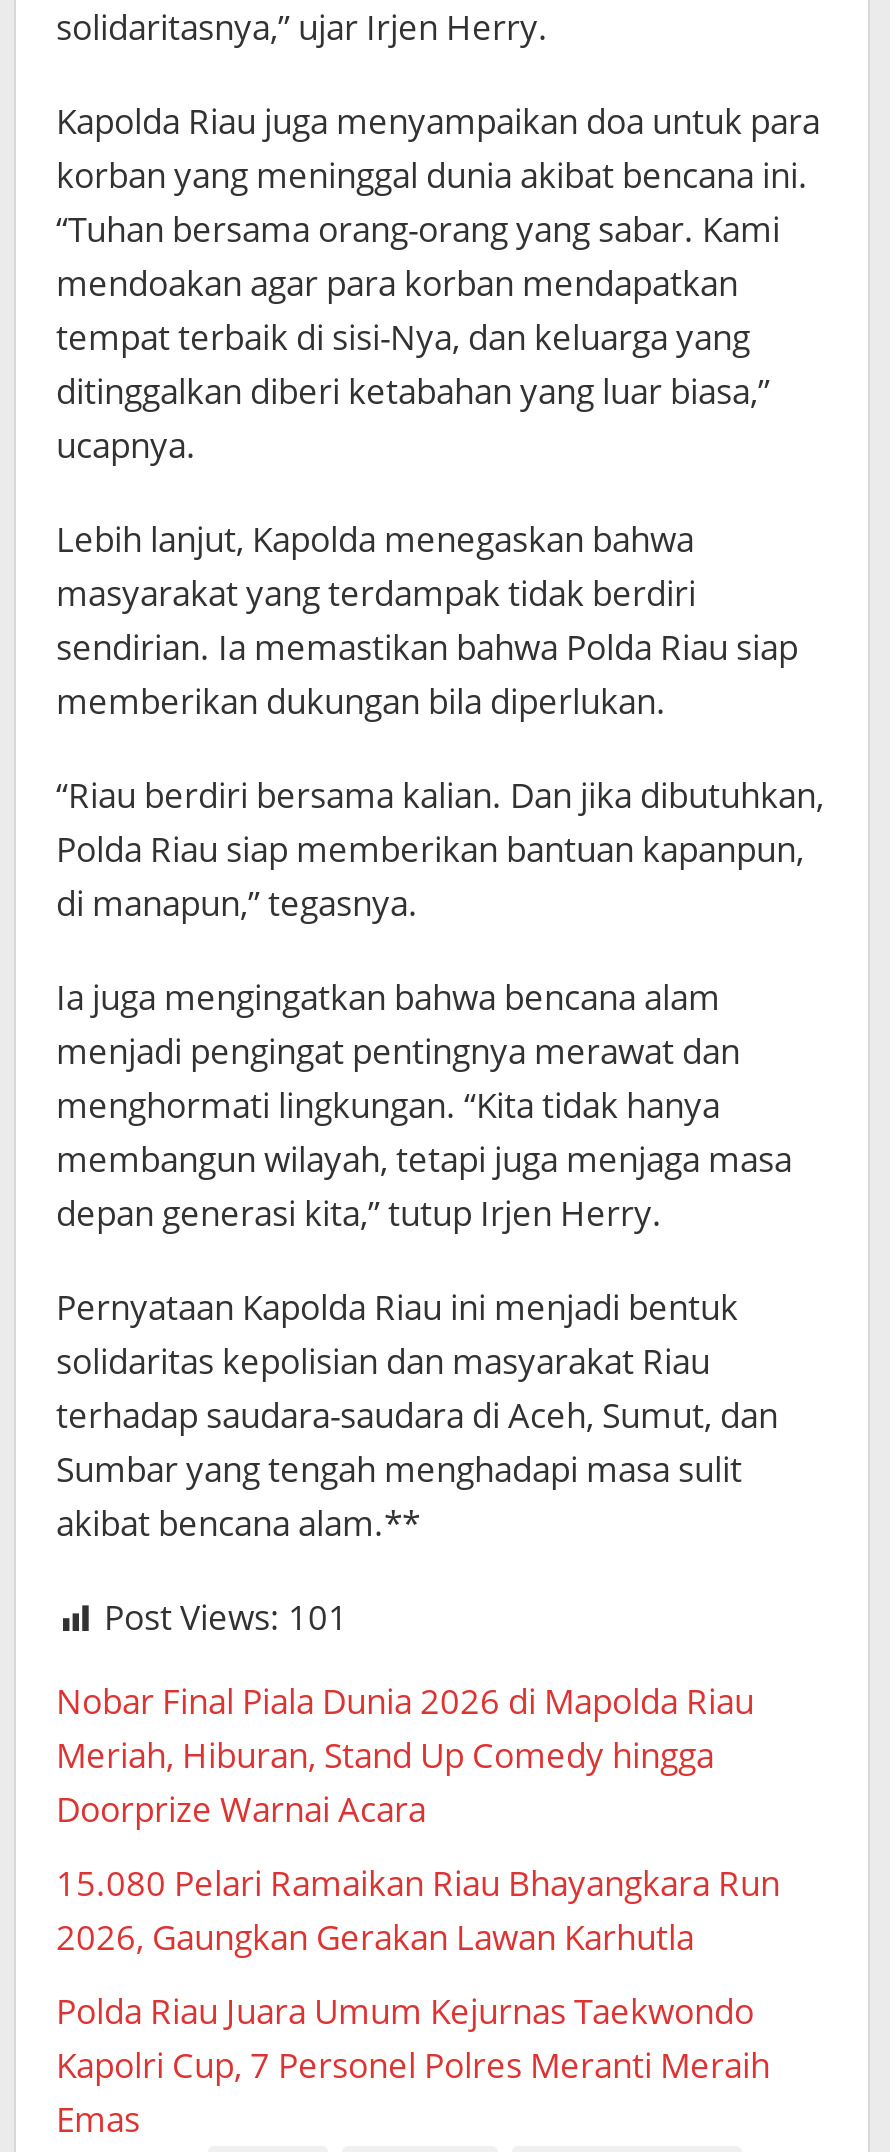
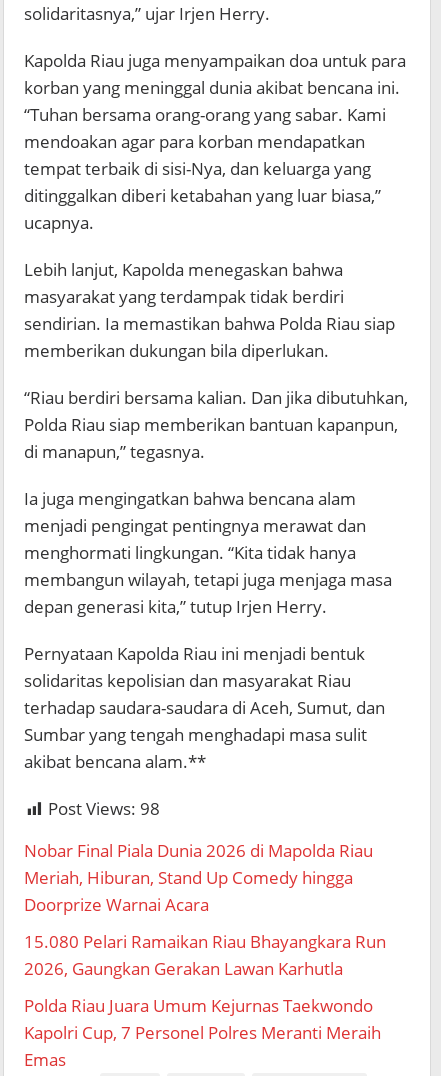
[104,1595,348,1641] Post Views: 101 -> [48,797,160,820] Post Views: 98

